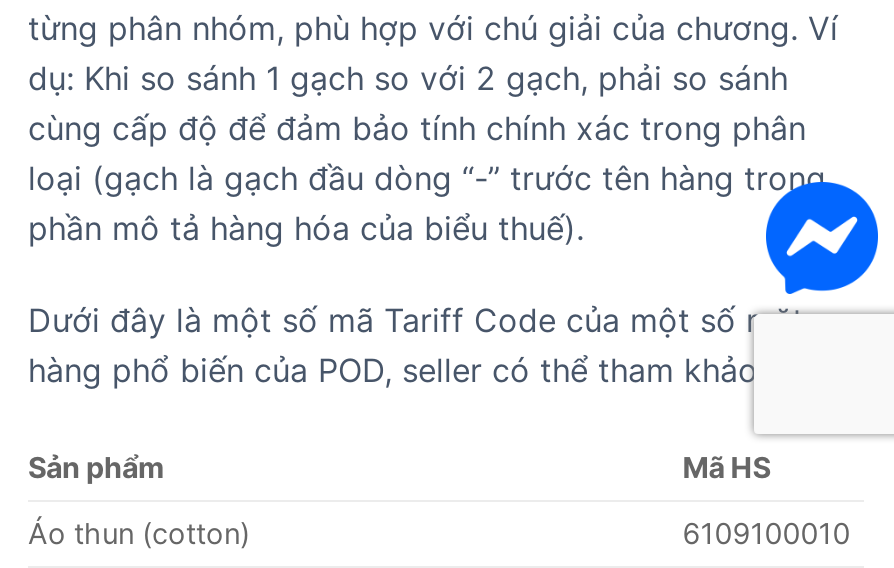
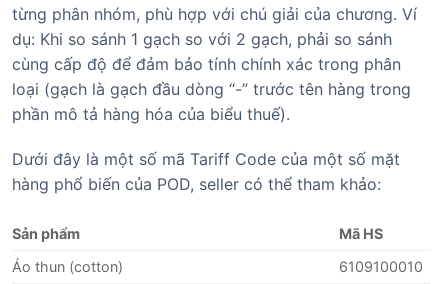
[764,180,880,294] [image] -> none

